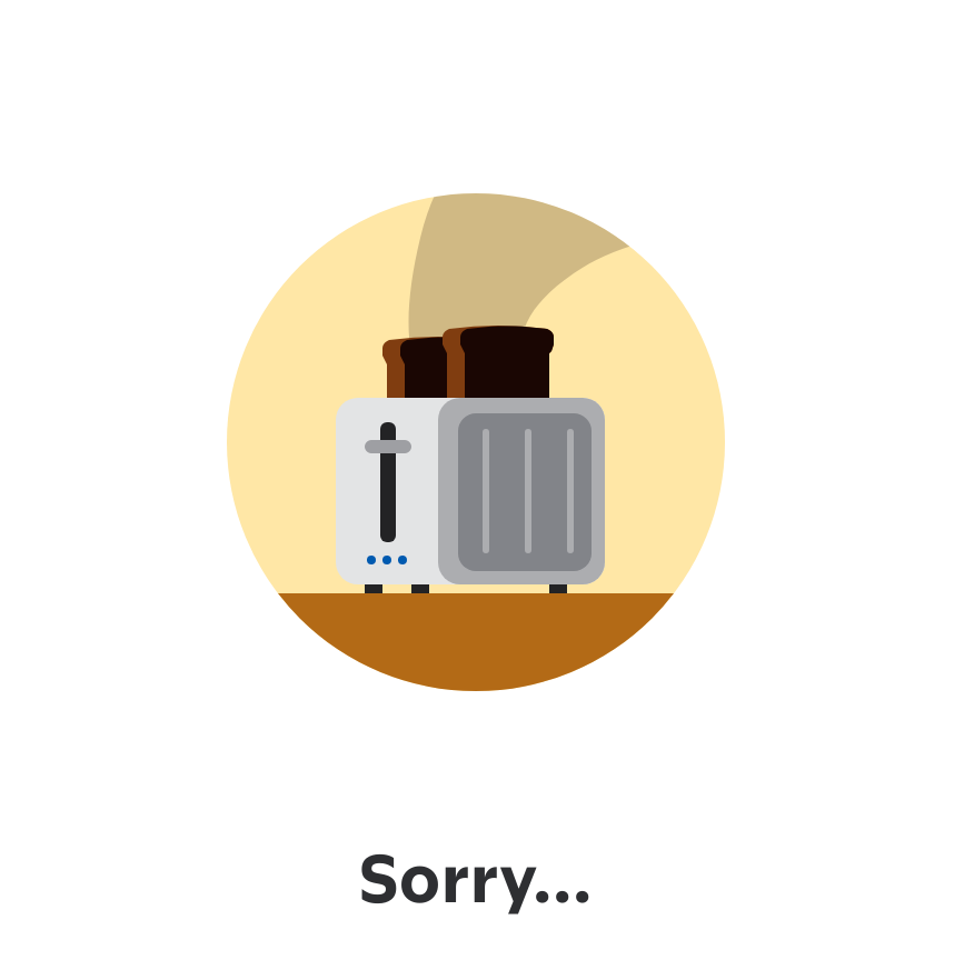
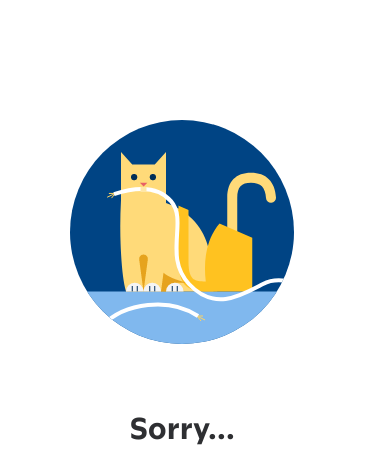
[227,191,725,693] [image] -> [69,119,295,345] [image]

